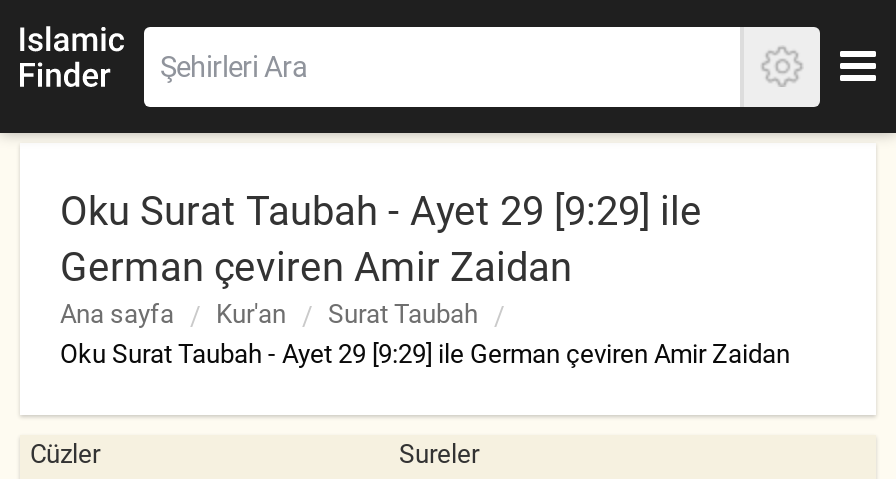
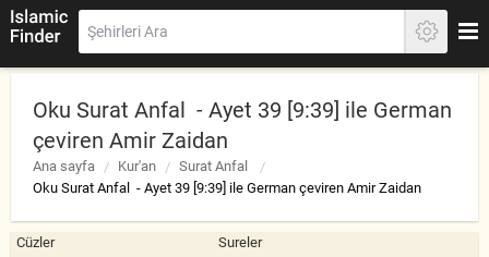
[60,187,702,291] Oku Surat Taubah - Ayet 29 [9:29] ile | German çeviren Amir Zaidan -> [33,97,452,154] Oku Surat Anfal - Ayet 39 [9:39] ile German | çeviren Amir Zaidan
[328,299,478,329] Surat Taubah -> [179,158,251,174] Surat Anfal
[60,339,790,369] Oku Surat Taubah - Ayet 29 [9:29] ile German çeviren Amir Zaidan -> [33,180,421,196] Oku Surat Anfal - Ayet 39 [9:39] ile German çeviren Amir Zaidan

